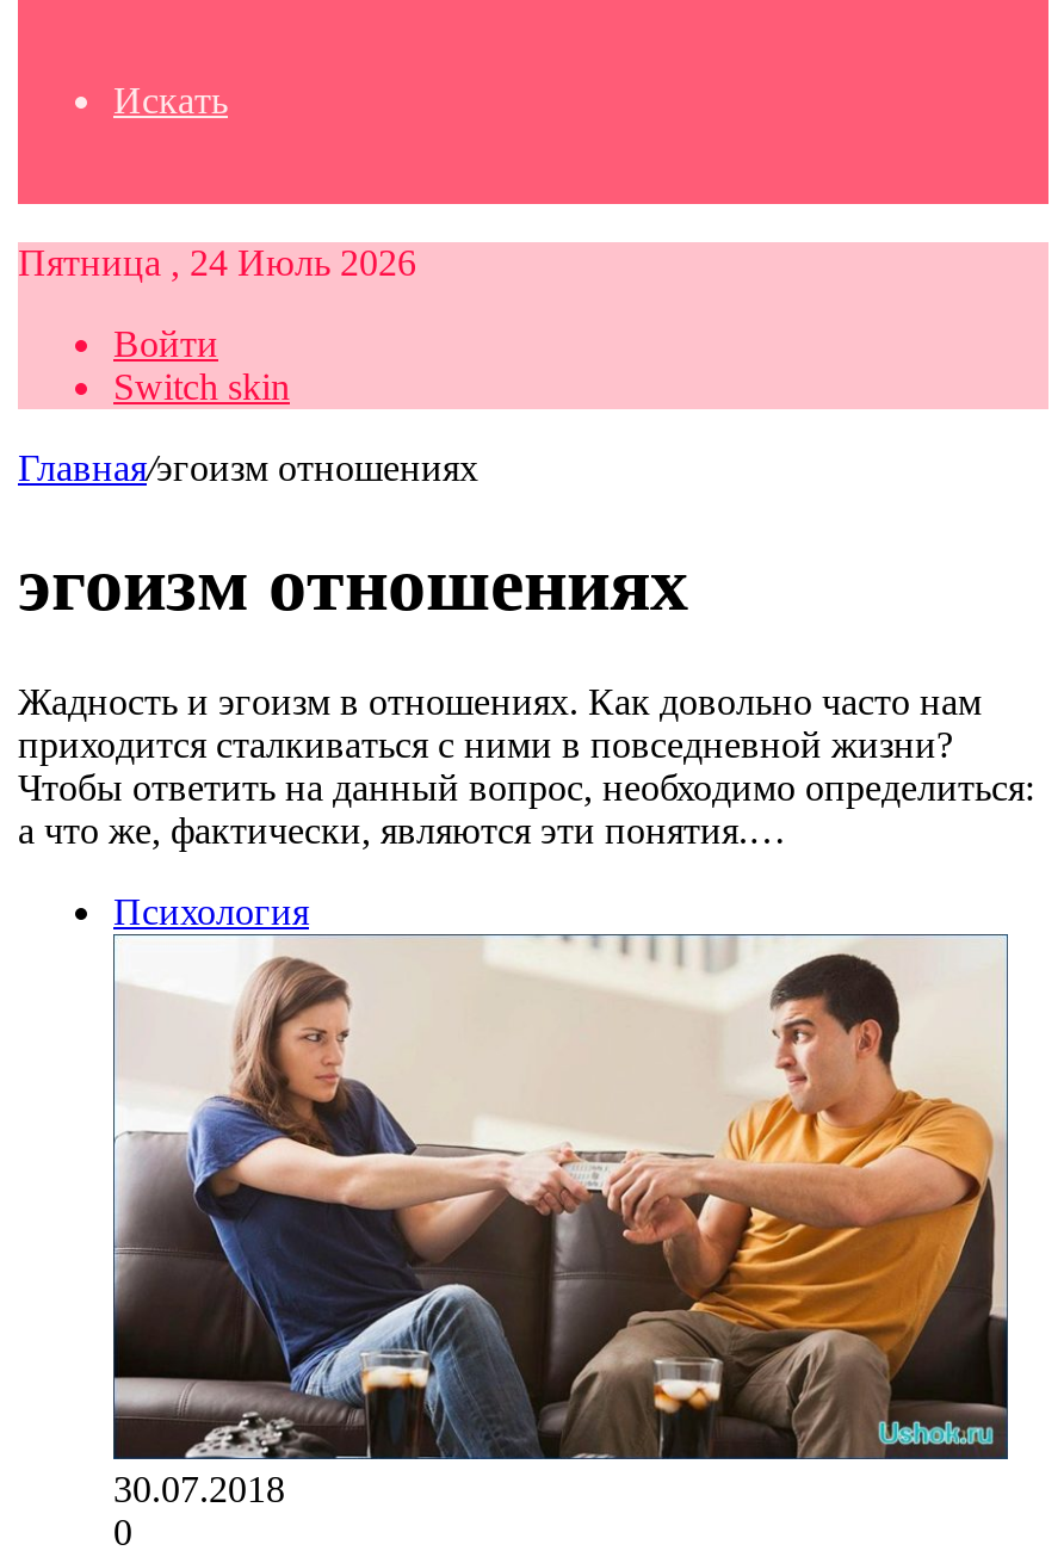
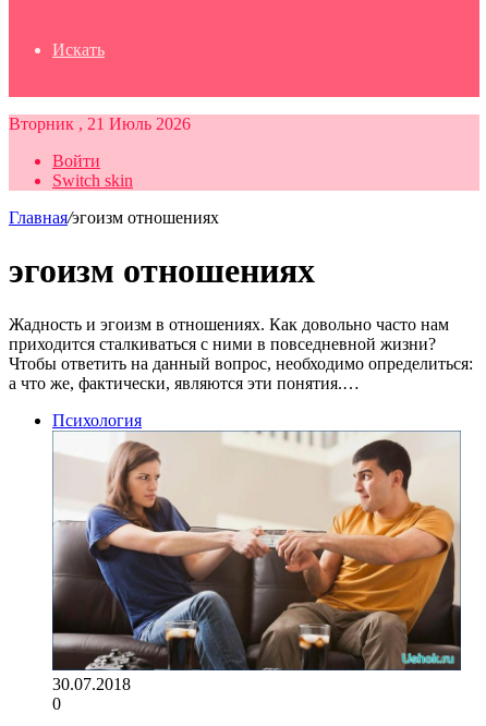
[18,242,416,283] Пятница , 24 Июль 2026 -> [9,114,191,133] Вторник , 21 Июль 2026

